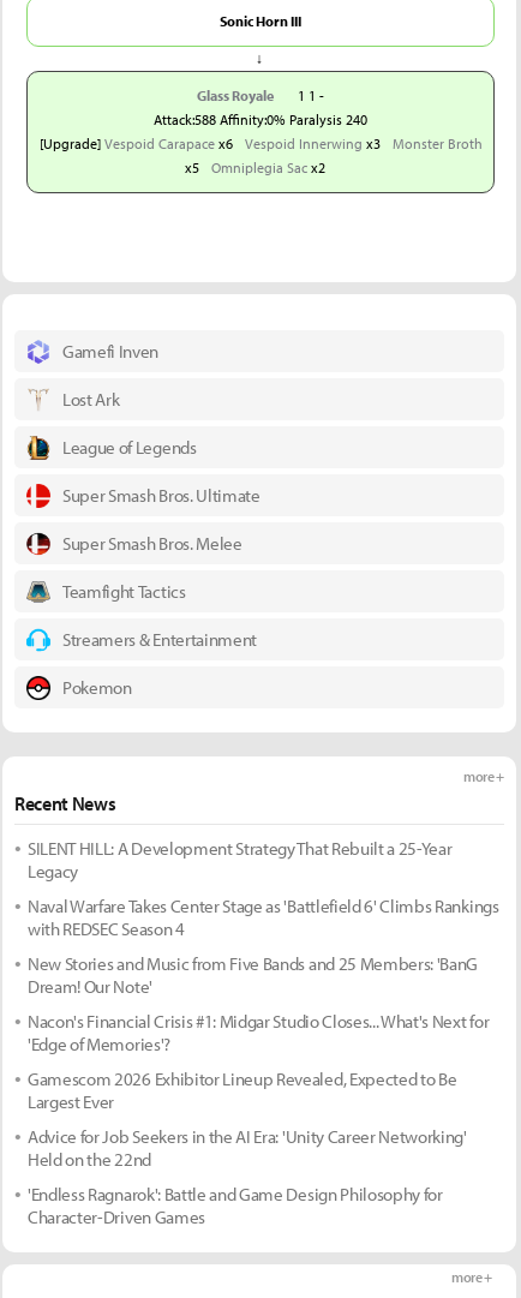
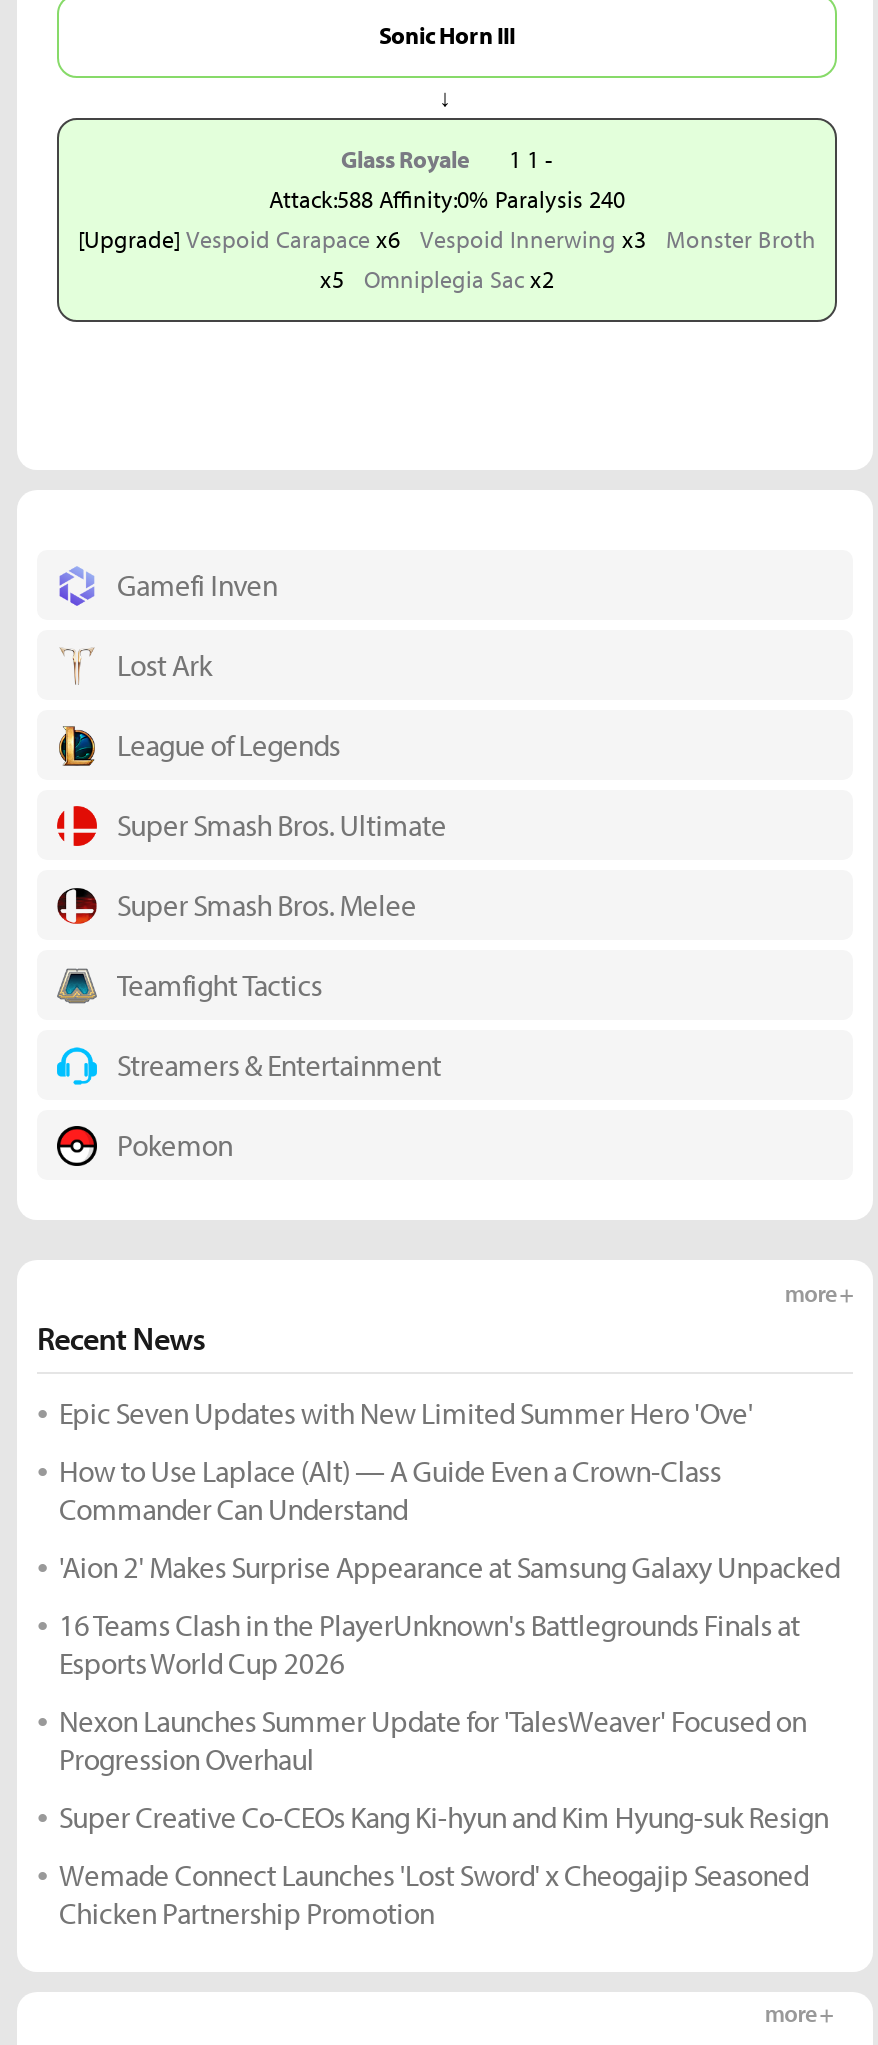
[28,837,452,883] SILENT HILL: A Development Strategy That Rebuilt a 25-Year | Legacy -> [59,1394,753,1432] Epic Seven Updates with New Limited Summer Hero 'Ove'
[28,895,499,940] Naval Warfare Takes Center Stage as 'Battlefield 6' Climbs Rankings | with REDSEC Season 4 -> [59,1452,721,1528] How to Use Laplace (Alt) — A Guide Even a Crown-Class | Commander Can Understand
[28,952,478,998] New Stories and Music from Five Bands and 25 Members: 'BanG | Dream! Our Note' -> [59,1548,840,1586] 'Aion 2' Makes Surprise Appearance at Samsung Galaxy Unpacked
[28,1010,489,1055] Nacon's Financial Crisis #1: Midgar Studio Closes... What's Next for | 'Edge of Memories'? -> [59,1606,800,1682] 16 Teams Clash in the PlayerUnknown's Battlegrounds Finals at | Esports World Cup 2026
[28,1067,457,1113] Gamescom 2026 Exhibitor Lineup Revealed, Expected to Be | Largest Ever -> [59,1702,807,1778] Nexon Launches Summer Update for 'TalesWeaver' Focused on | Progression Overhaul
[28,1125,467,1171] Advice for Job Seekers in the AI Era: 'Unity Career Networking' | Held on the 22nd -> [59,1798,829,1836] Super Creative Co-CEOs Kang Ki-hyun and Kim Hyung-suk Resign
[28,1183,443,1228] 'Endless Ragnarok': Battle and Game Design Philosophy for | Character-Driven Games -> [59,1856,809,1932] Wemade Connect Launches 'Lost Sword' x Cheogajip Seasoned | Chicken Partnership Promotion

